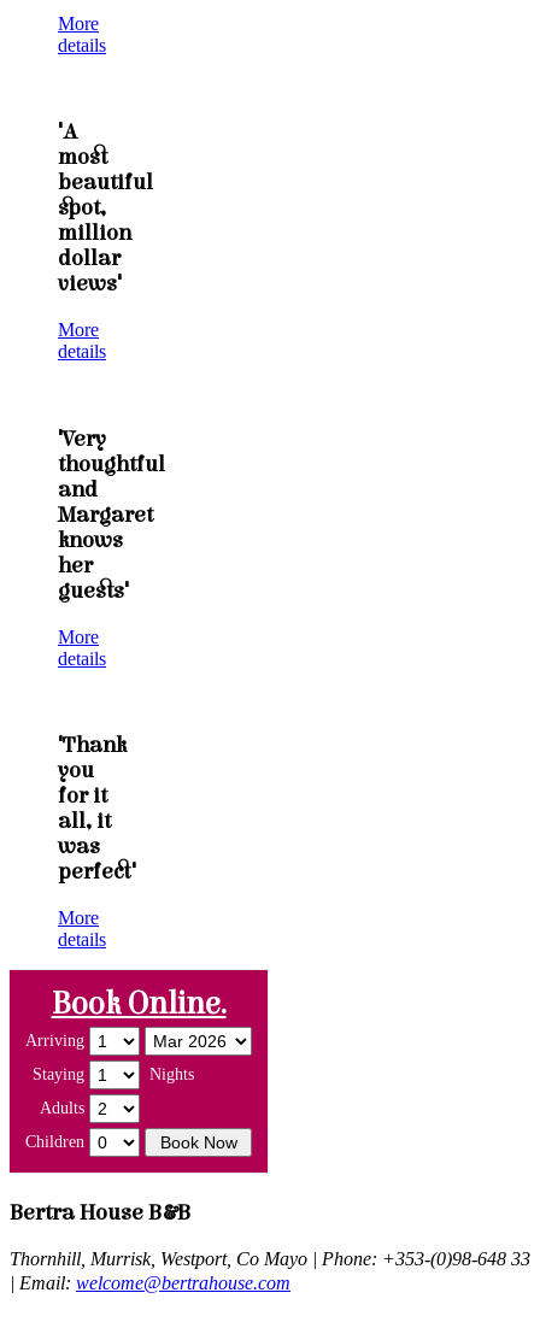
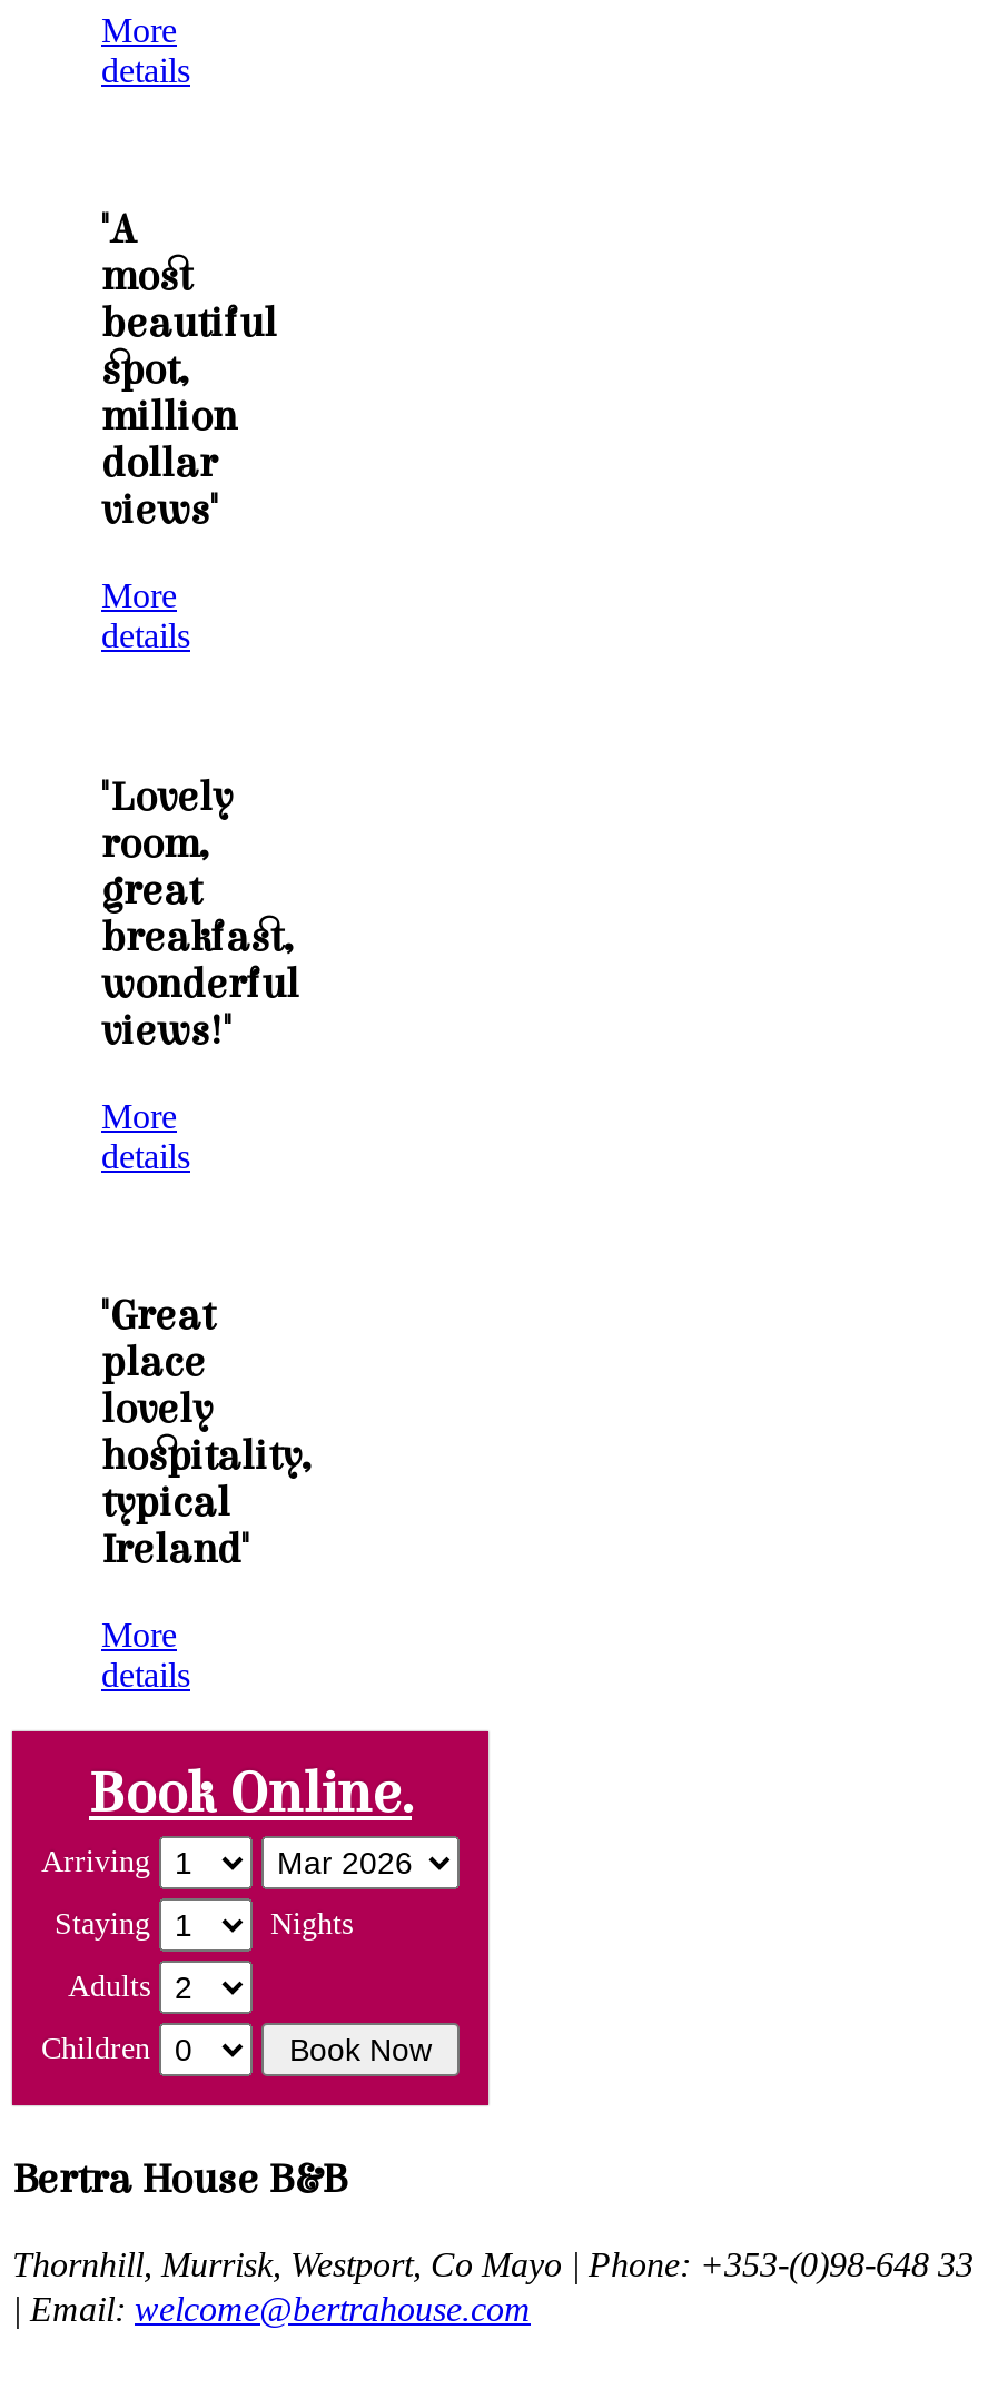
[58,426,165,604] "Very | thoughtful | and | Margaret | knows | her | guests" -> [101,774,299,1054] "Lovely | room, | great | breakfast, | wonderful | views!"
[58,733,136,885] "Thank | you | for it | all, it | was | perfect" -> [101,1293,313,1574] "Great | place | lovely | hospitality, | typical | Ireland"

